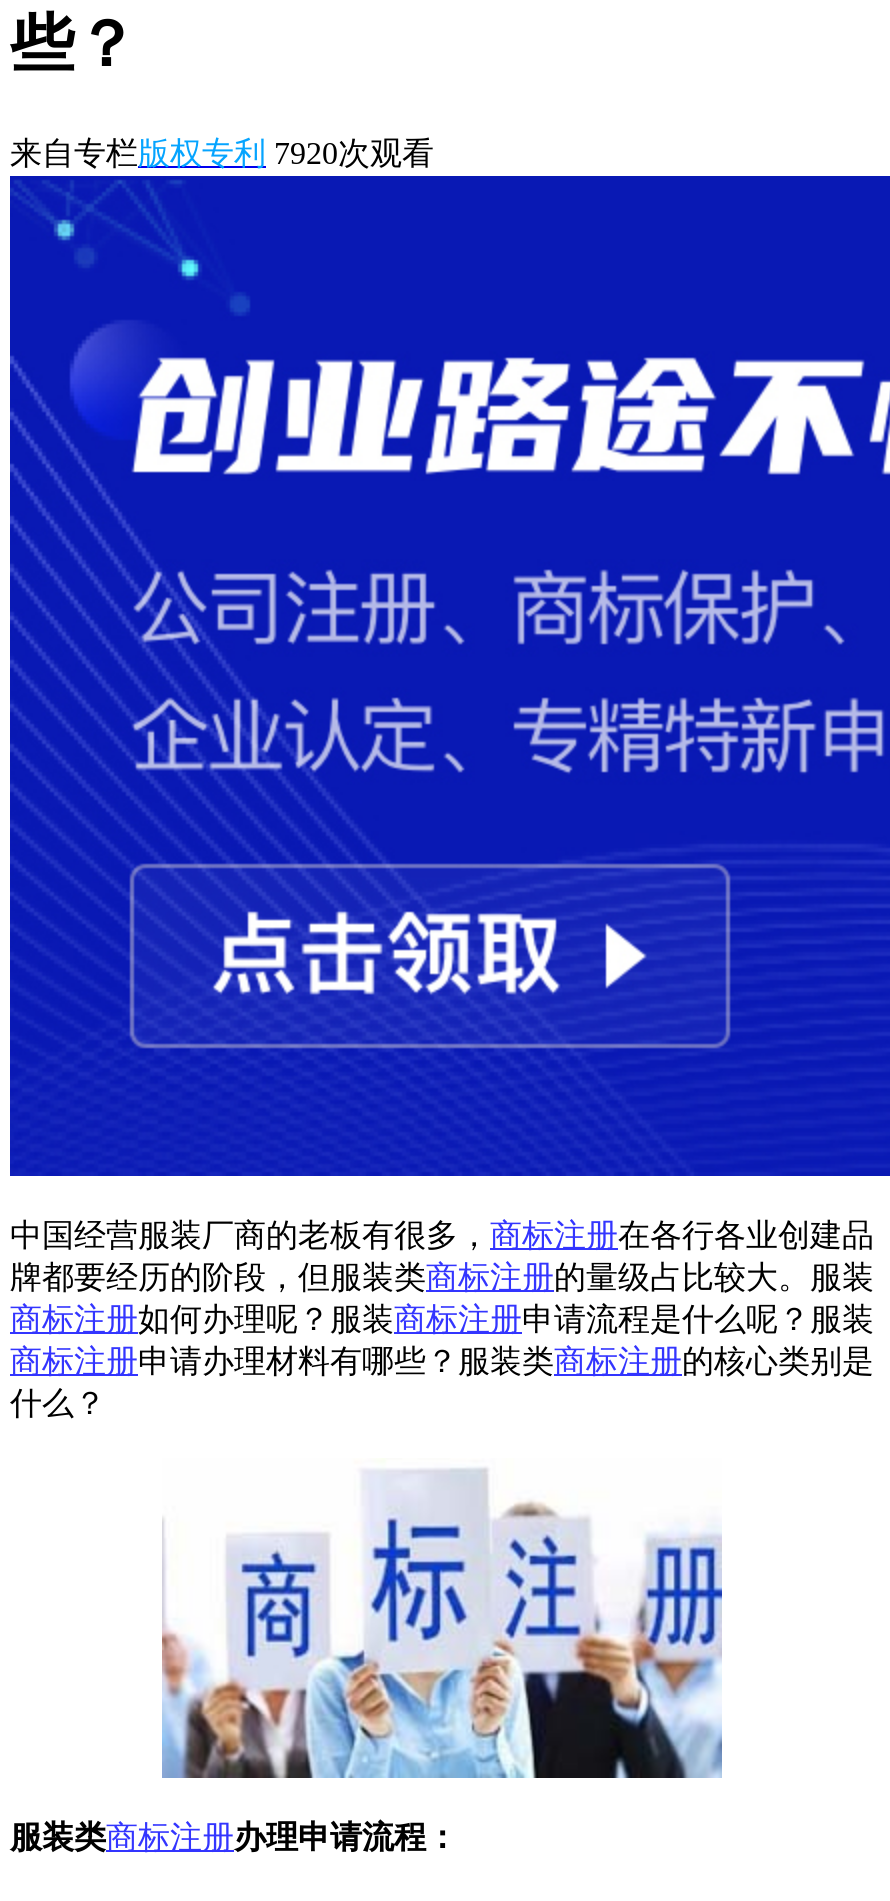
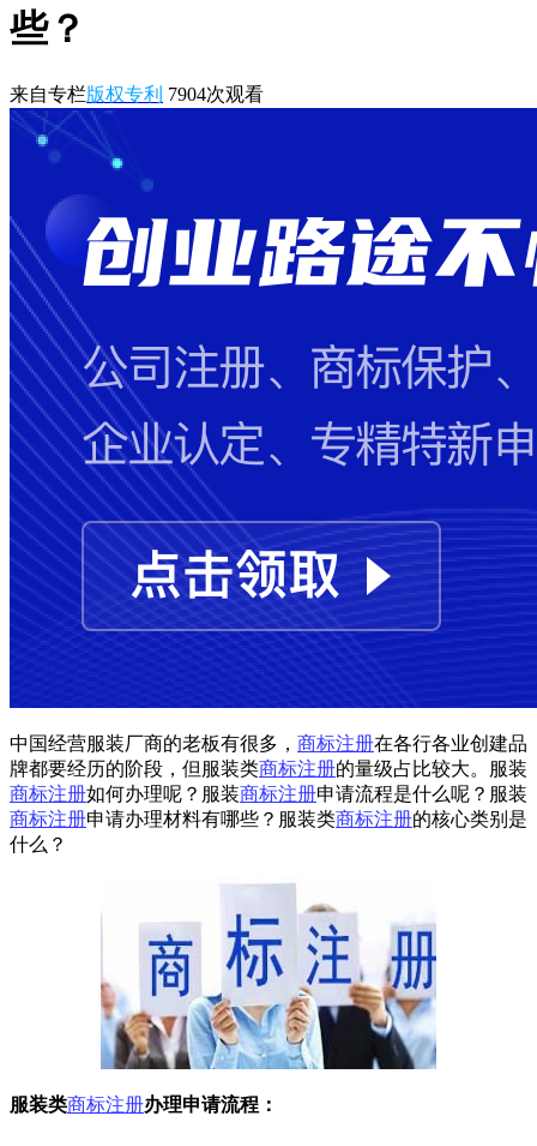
[10,136,434,170] 来自专栏版权专利 7920次观看 -> [10,84,264,104] 来自专栏版权专利 7904次观看

